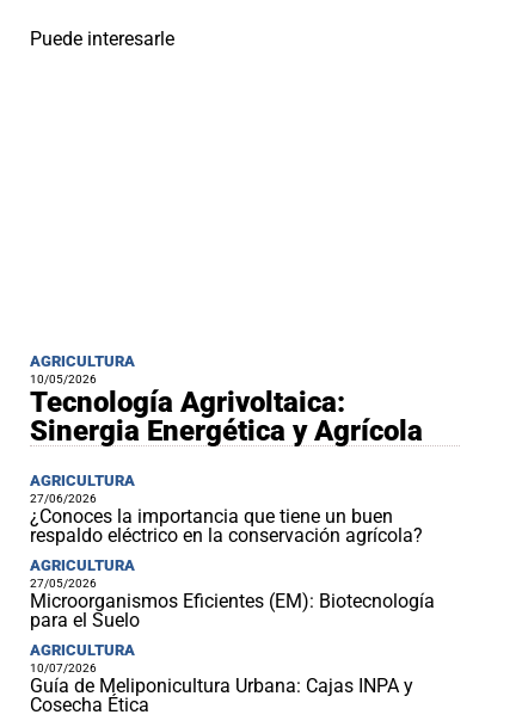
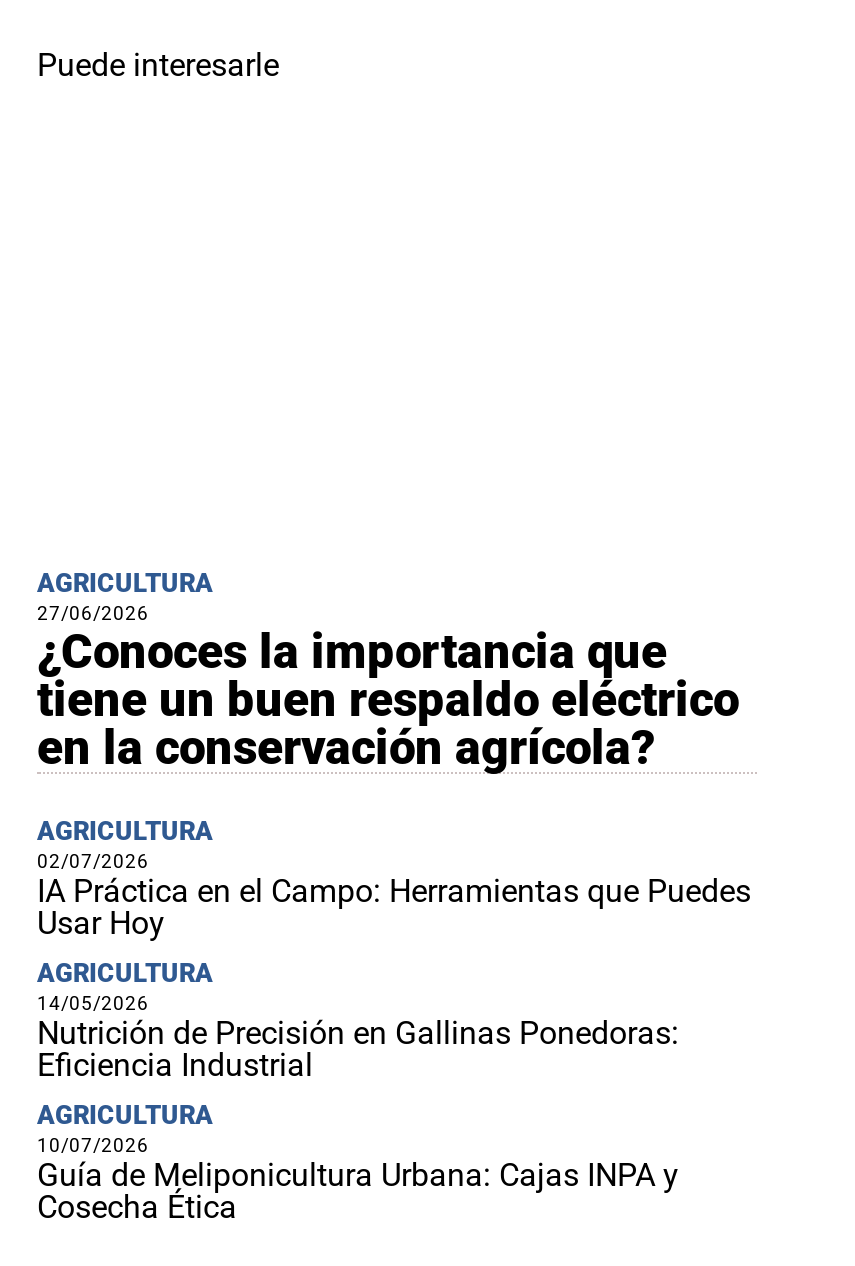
[30,372,423,448] 10/05/2026 | Tecnología Agrivoltaica: | Sinergia Energética y Agrícola -> [37,601,739,775] 27/06/2026 | ¿Conoces la importancia que | tiene un buen respaldo eléctrico | en la conservación agrícola?
[30,492,423,547] 27/06/2026 | ¿Conoces la importancia que tiene un buen | respaldo eléctrico en la conservación agrícola? -> [37,849,751,941] 02/07/2026 | IA Práctica en el Campo: Herramientas que Puedes | Usar Hoy
[30,577,435,631] 27/05/2026 | Microorganismos Eficientes (EM): Biotecnología | para el Suelo -> [37,991,679,1083] 14/05/2026 | Nutrición de Precisión en Gallinas Ponedoras: | Eficiencia Industrial

